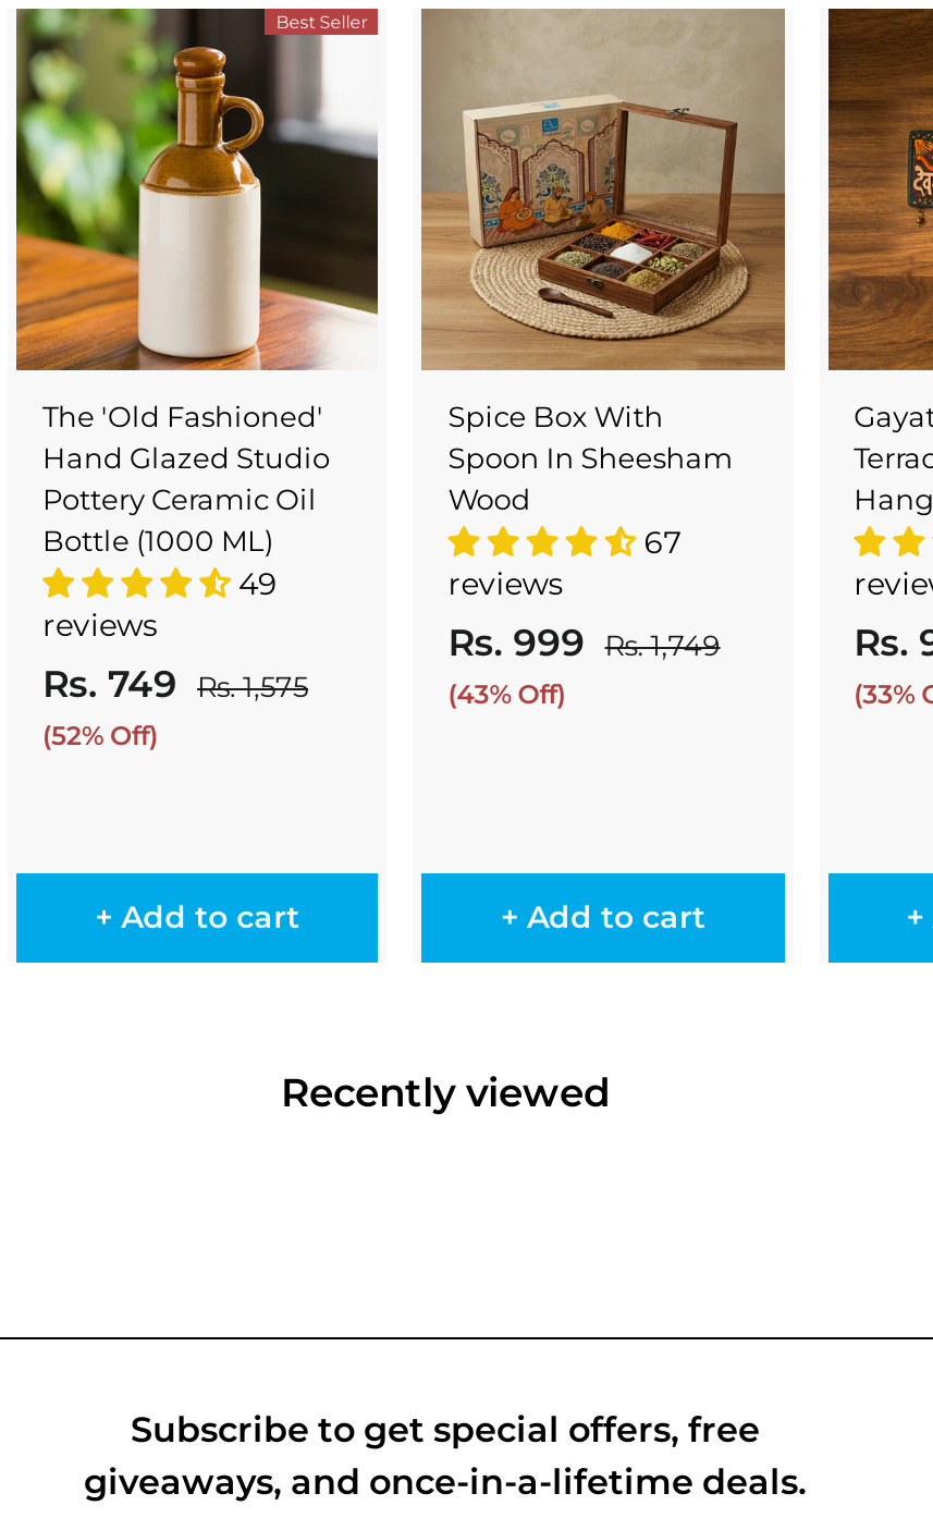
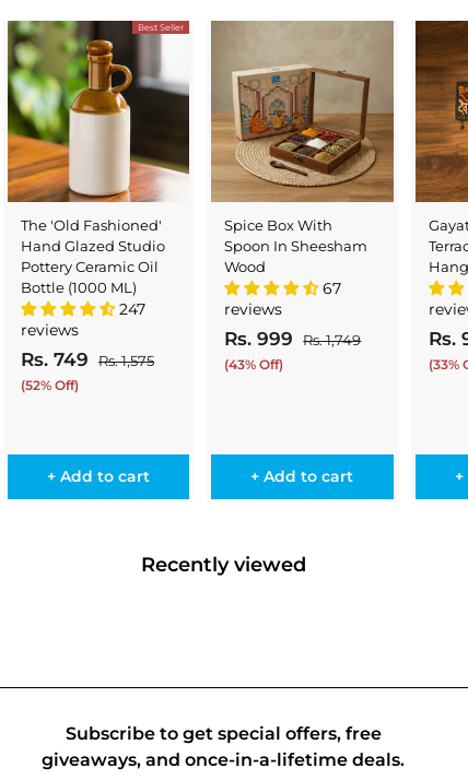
[238,565,278,604] 49 -> [119,300,145,319] 247

